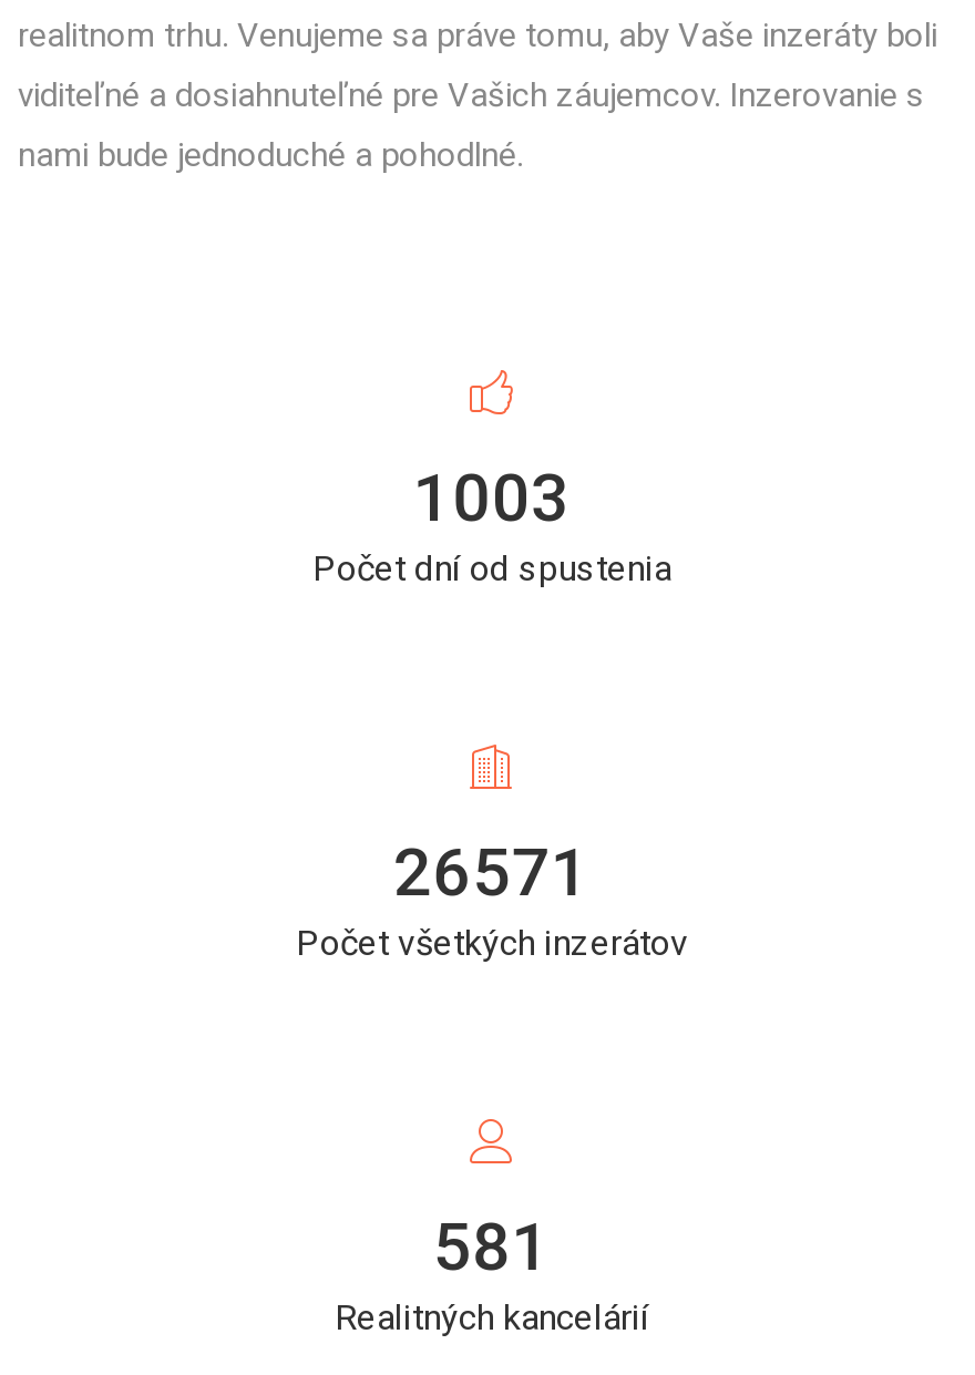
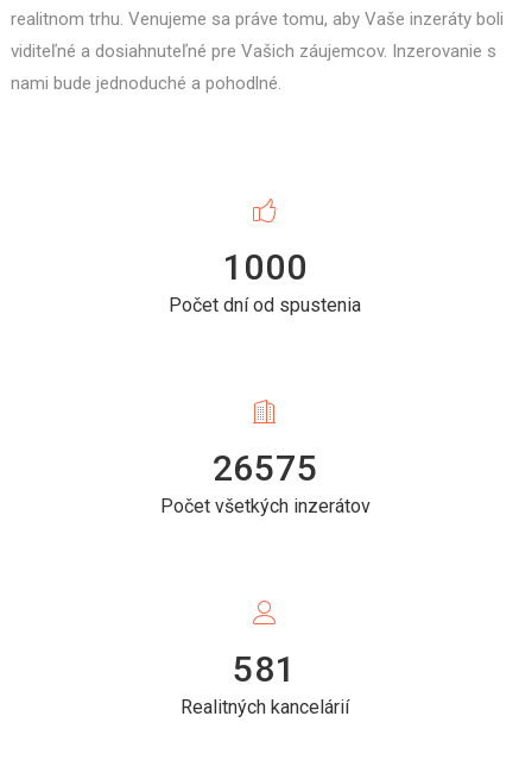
[413,459,571,536] 1003 -> [223,246,307,288] 1000
[394,833,590,911] 26571 -> [212,447,318,489] 26575

